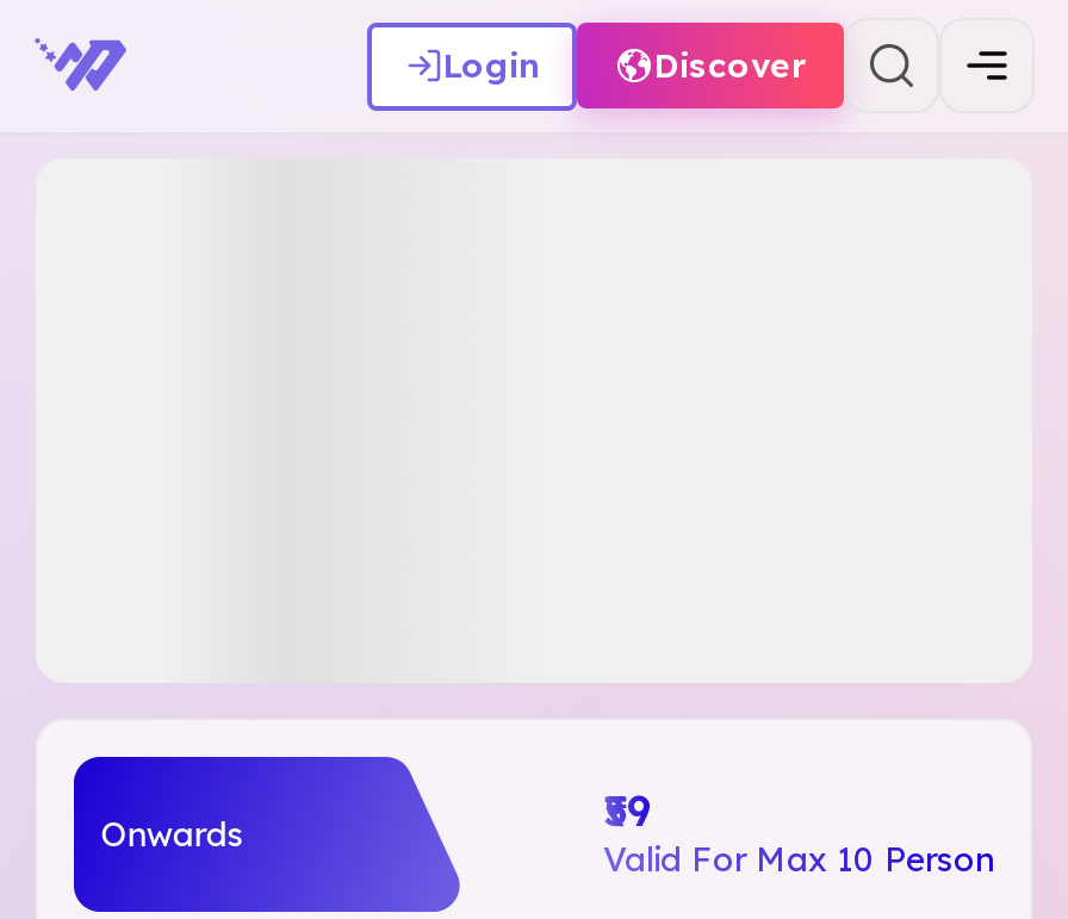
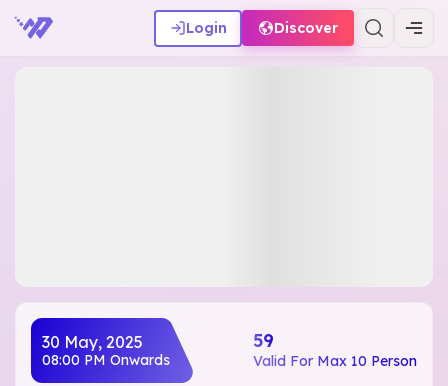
[101,813,244,856] Onwards -> [42,331,170,368] 30 May, 2025 | 08:00 PM Onwards

